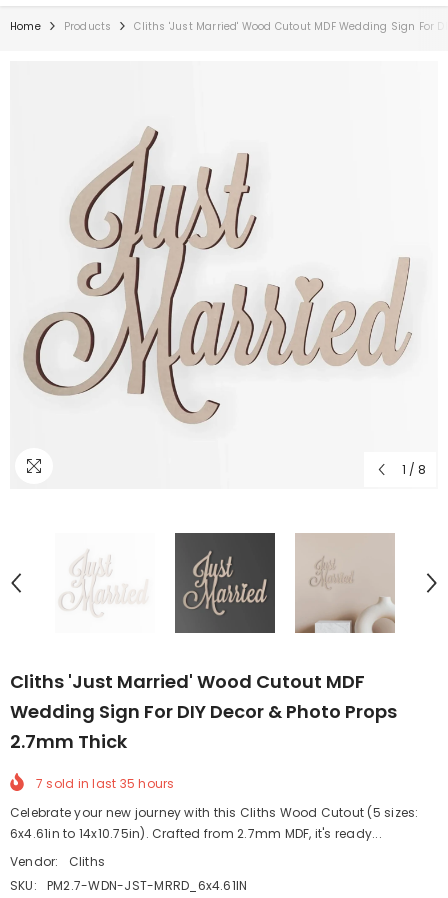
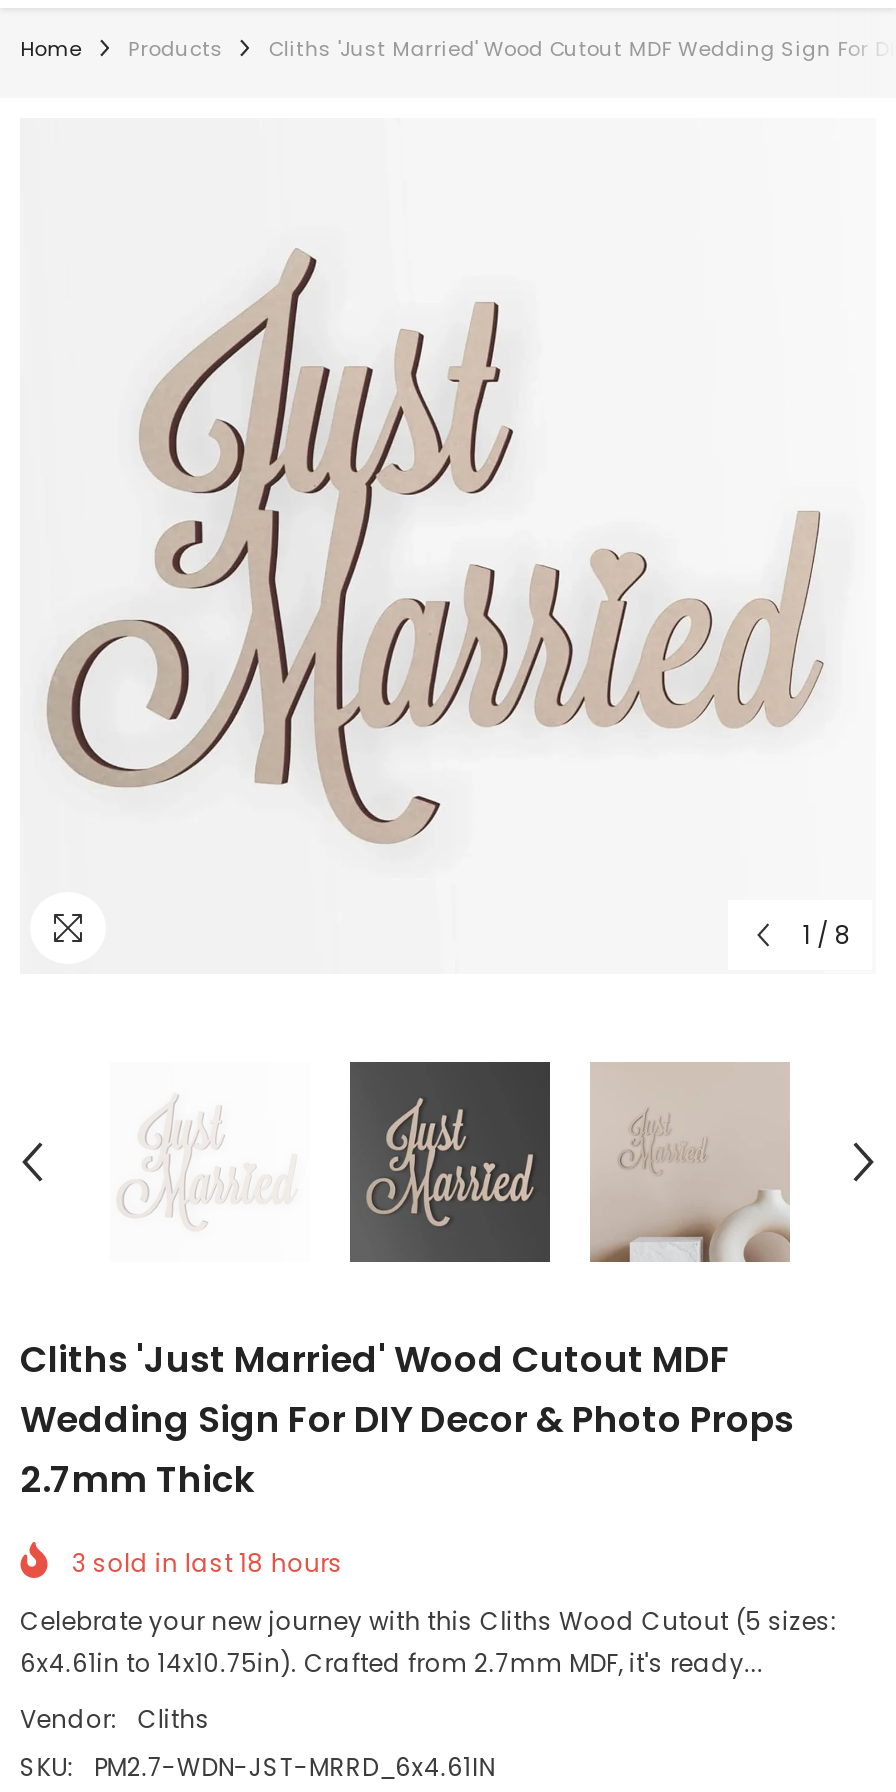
[36,775,175,792] 7 sold in last 35 hours -> [72,1545,343,1579] 3 sold in last 18 hours

